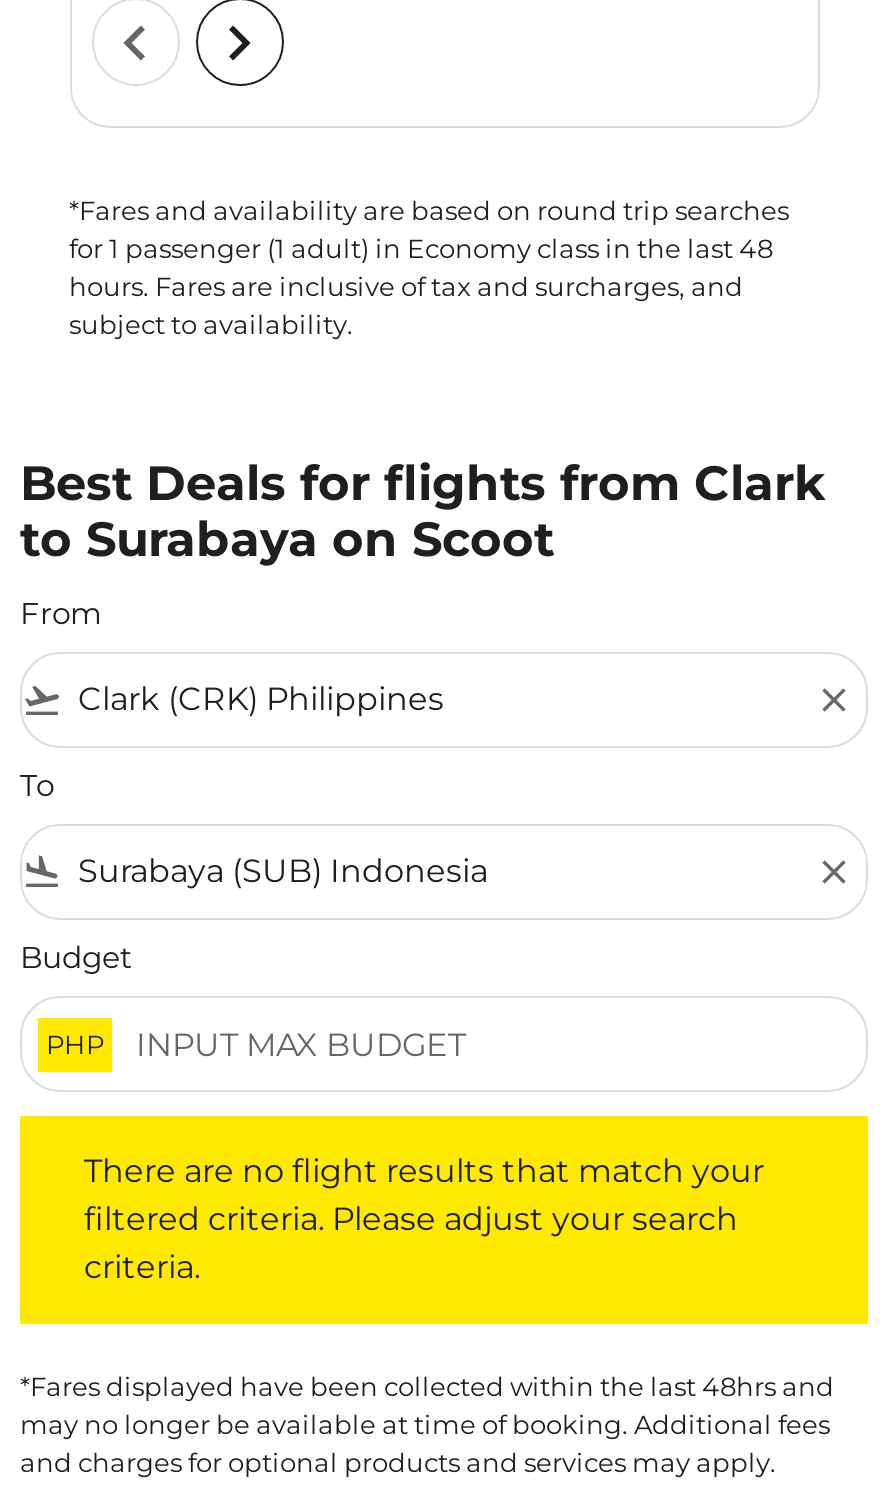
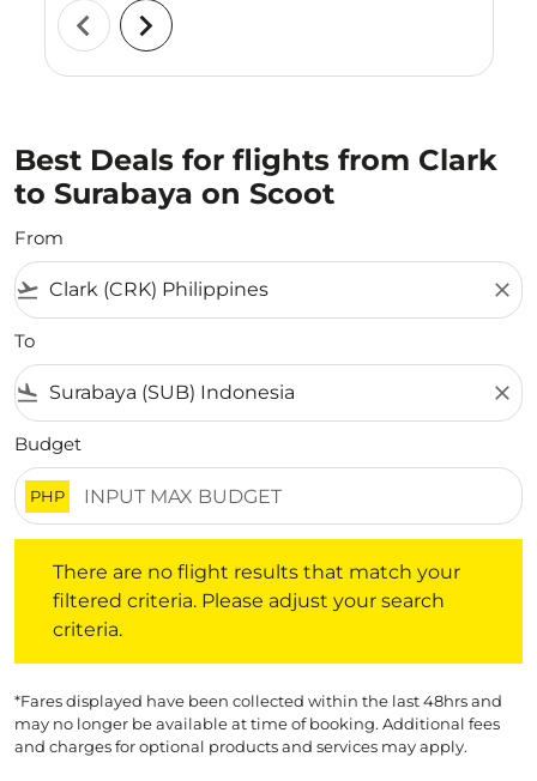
[69,194,789,340] *Fares and availability are based on round trip searches | for 1 passenger (1 adult) in Economy class in the last 48 | hours. Fares are inclusive of tax and surcharges, and | subject to availability. -> none

